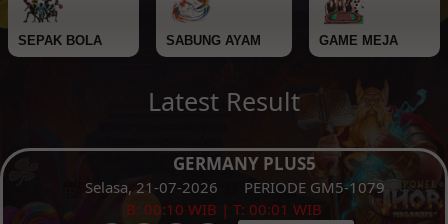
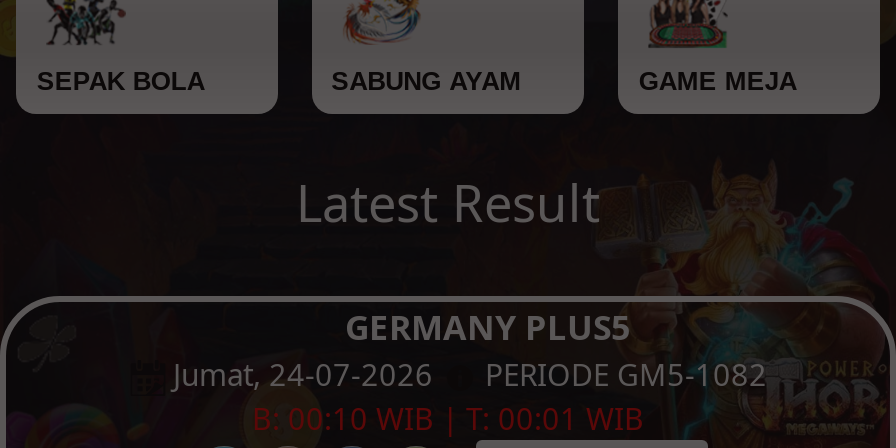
[85,177,385,197] Selasa, 21-07-2026 | PERIODE GM5-1079 -> [173,353,767,393] Jumat, 24-07-2026 | PERIODE GM5-1082

